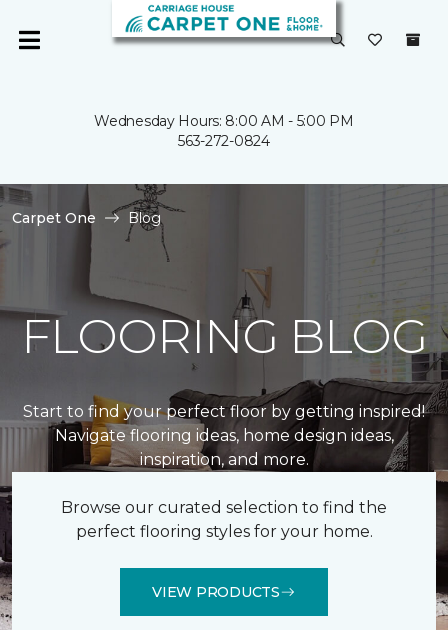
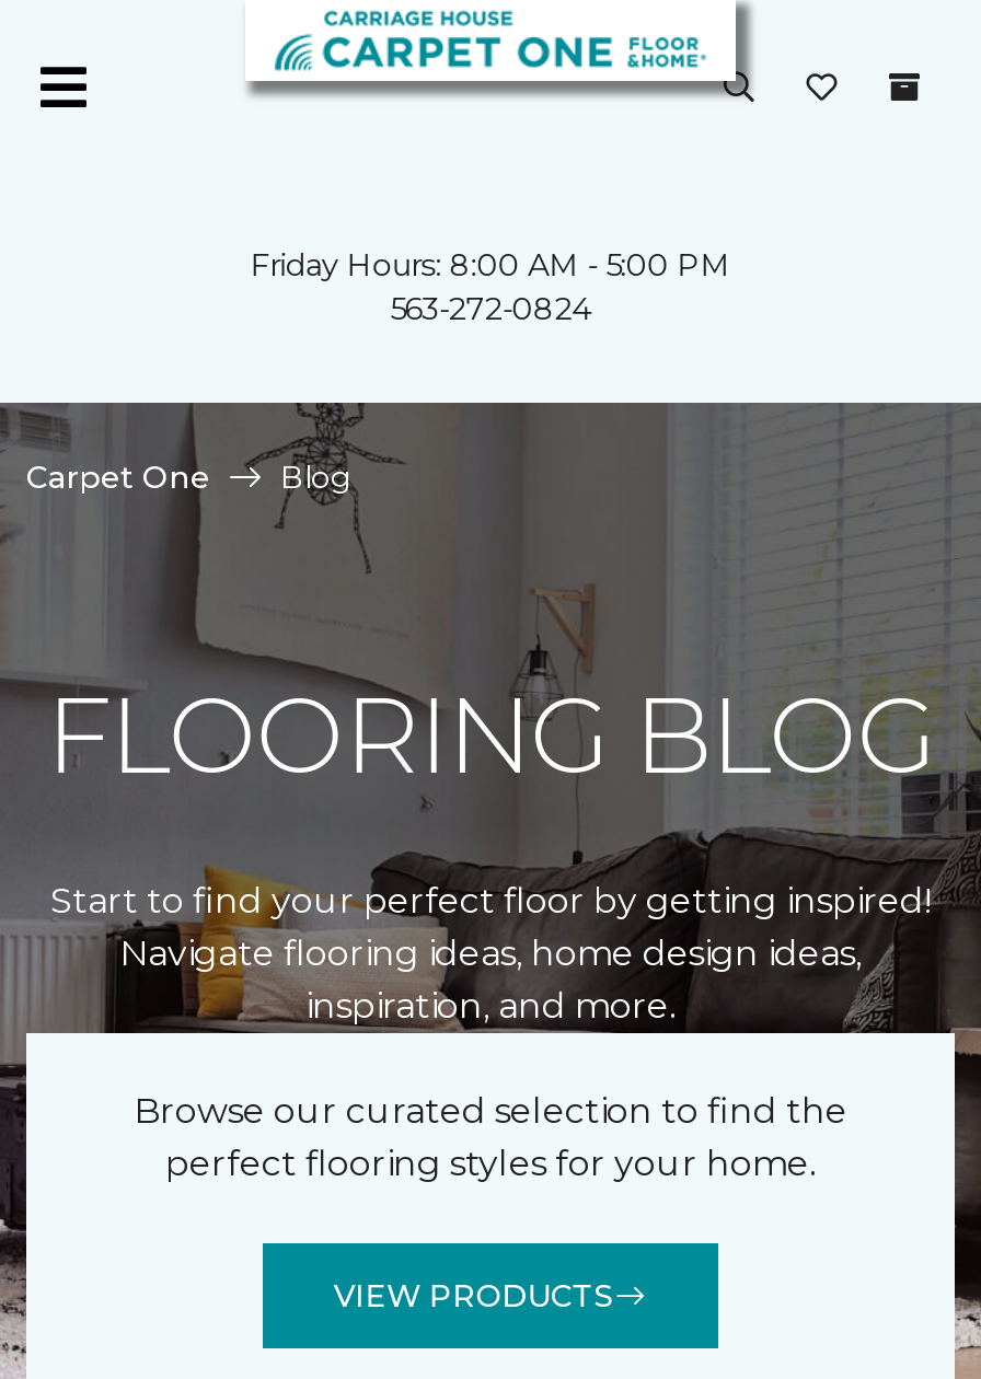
[94,112,354,130] Wednesday Hours: 8:00 AM - 5:00 PM -> [250,245,731,285] Friday Hours: 8:00 AM - 5:00 PM

